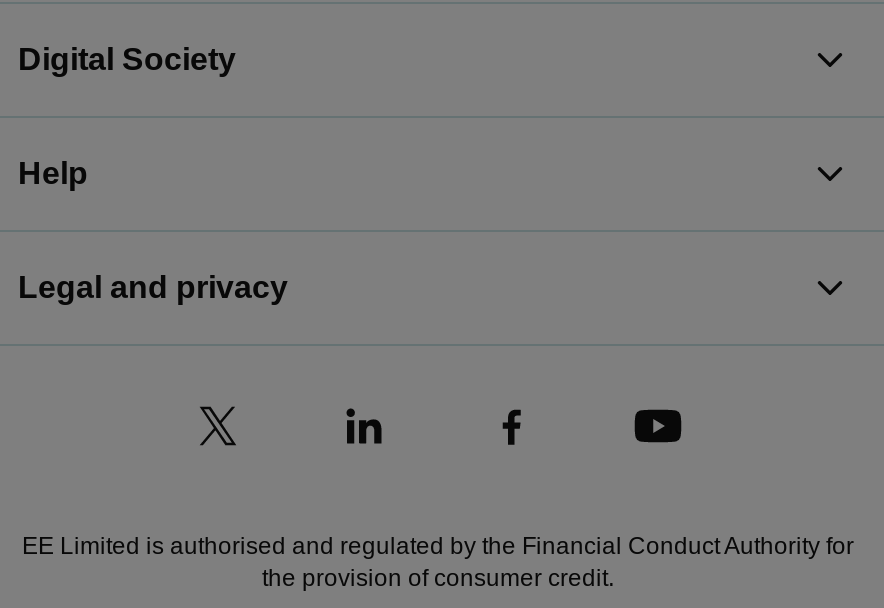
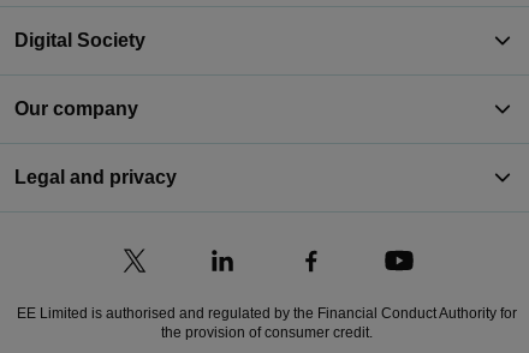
[18,157,88,191] Help -> [14,99,138,119] Our company

